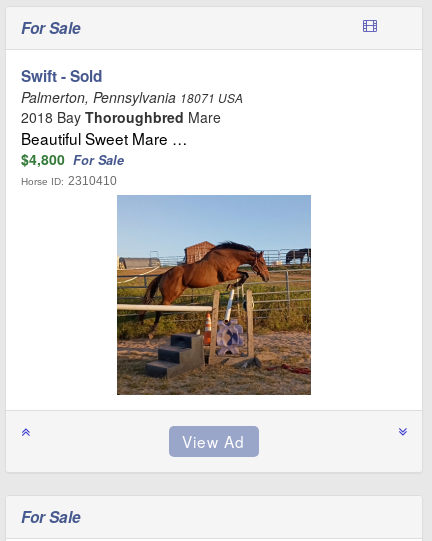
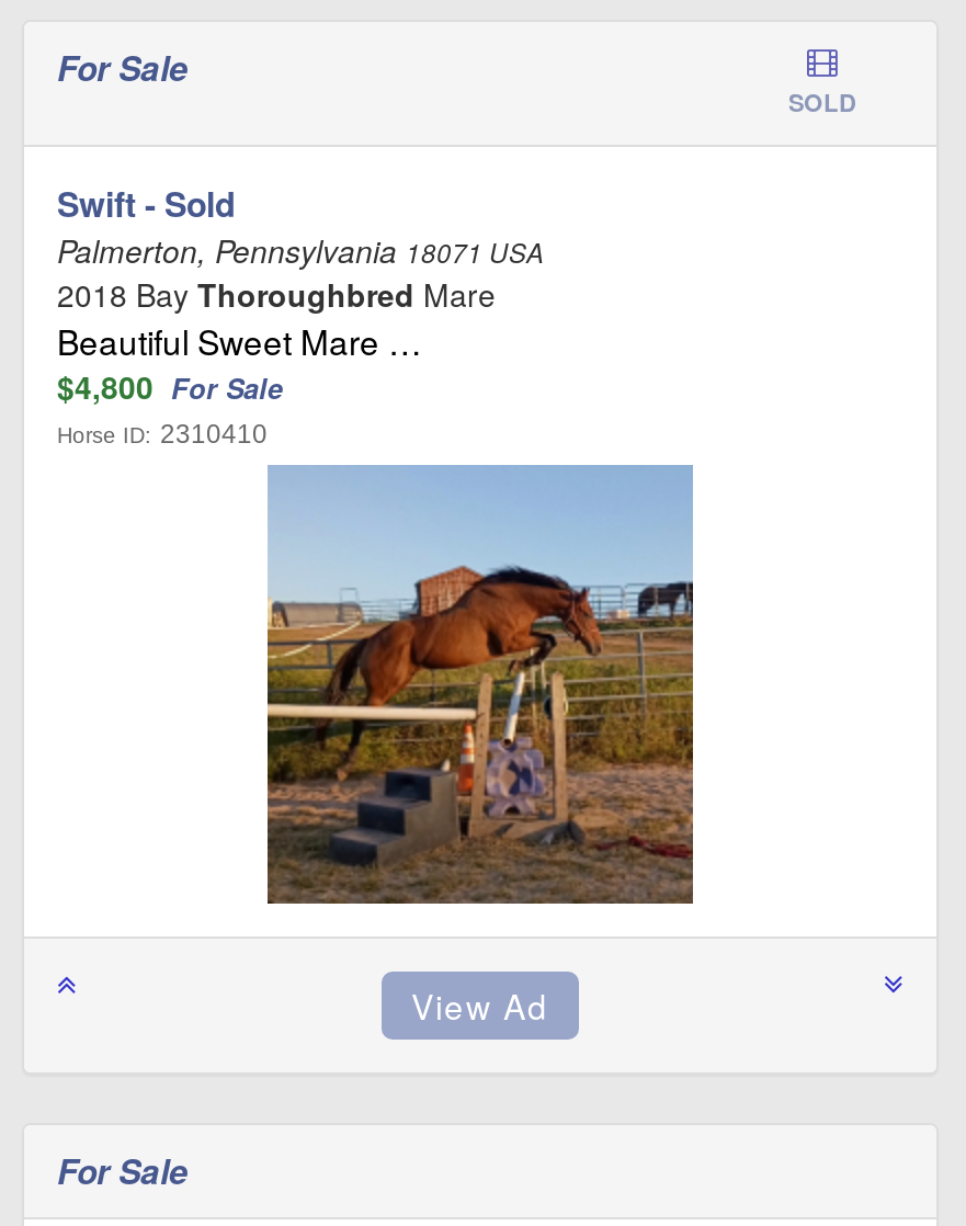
none -> [788,84,856,117] SOLD

